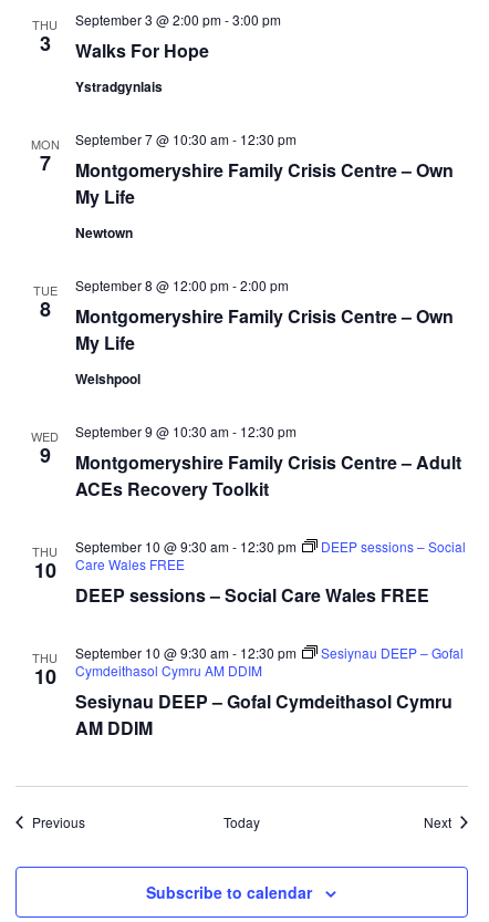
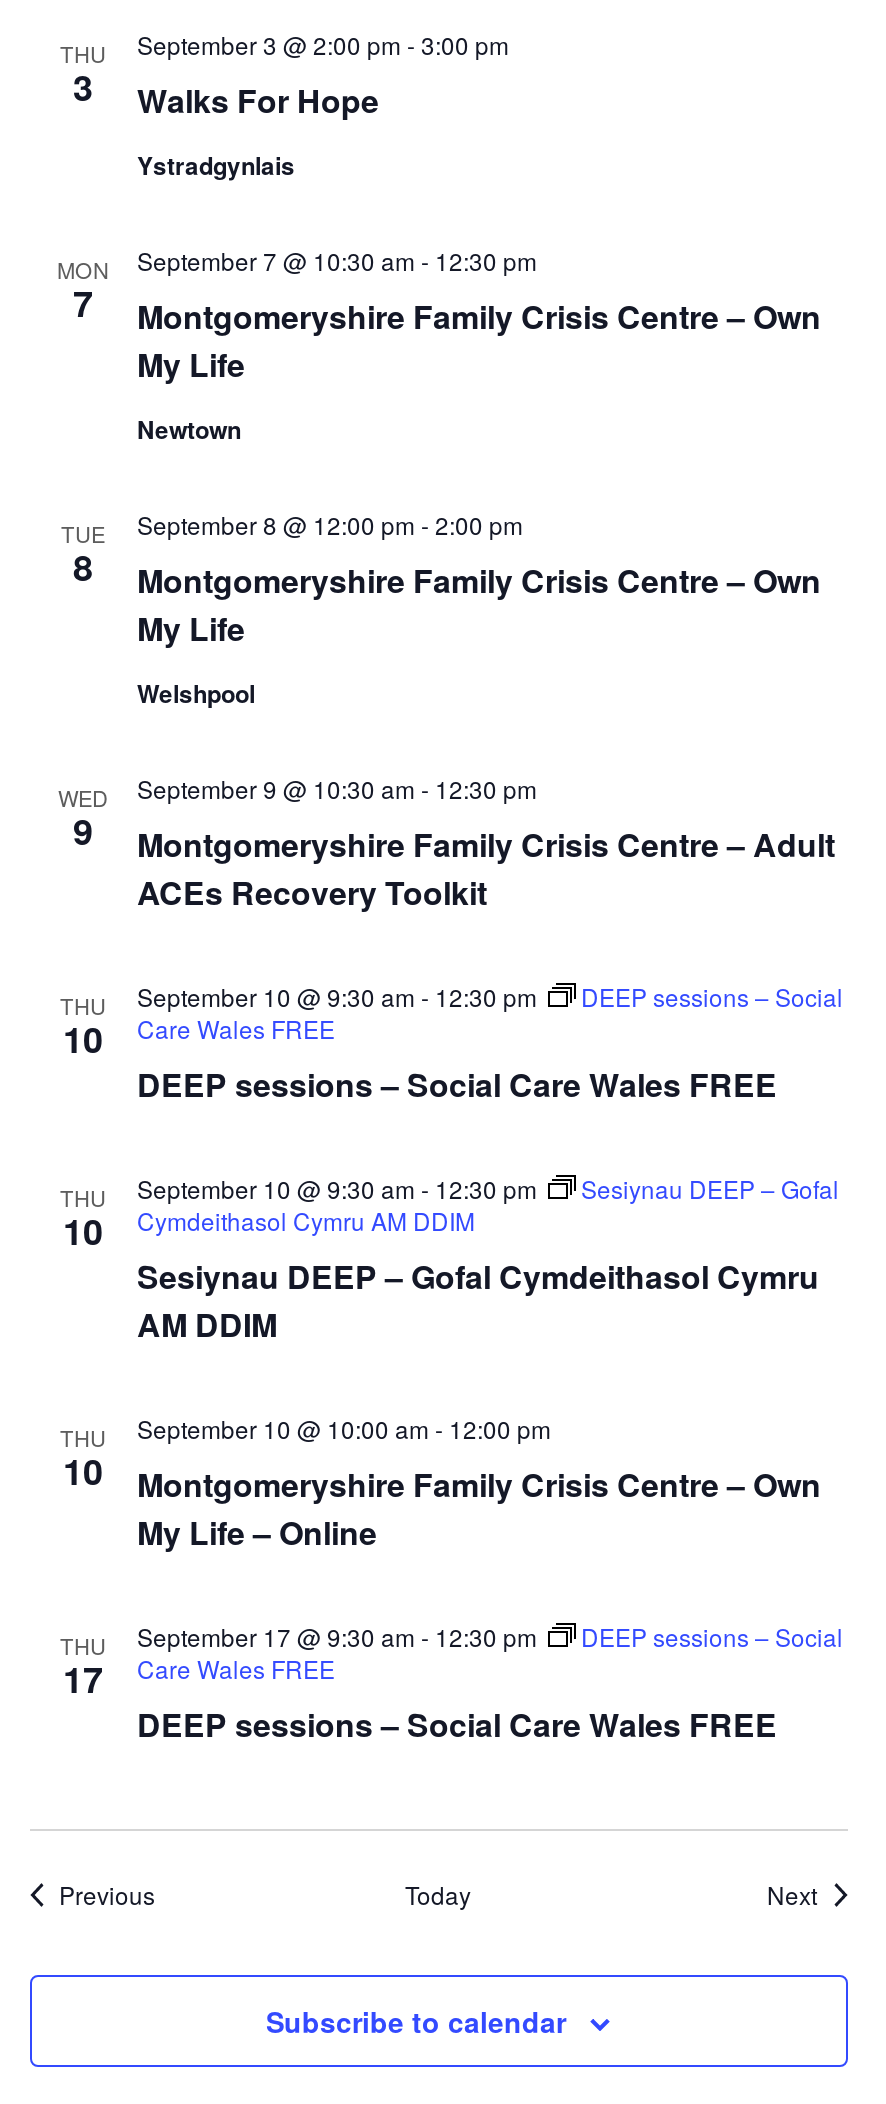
none -> [60,1421,821,1555] THU | 10 | Montgomeryshire Family Crisis Centre – Own | My Life – Online
none -> [60,1629,777,1747] THU | 17 | DEEP sessions – Social Care Wales FREE
none -> [137,1411,551,1445] September 10 @ 10:00 am - 12:00 pm
none -> [137,1619,843,1685] September 17 @ 9:30 am - 12:30 pm | DEEP sessions – Social | Care Wales FREE

